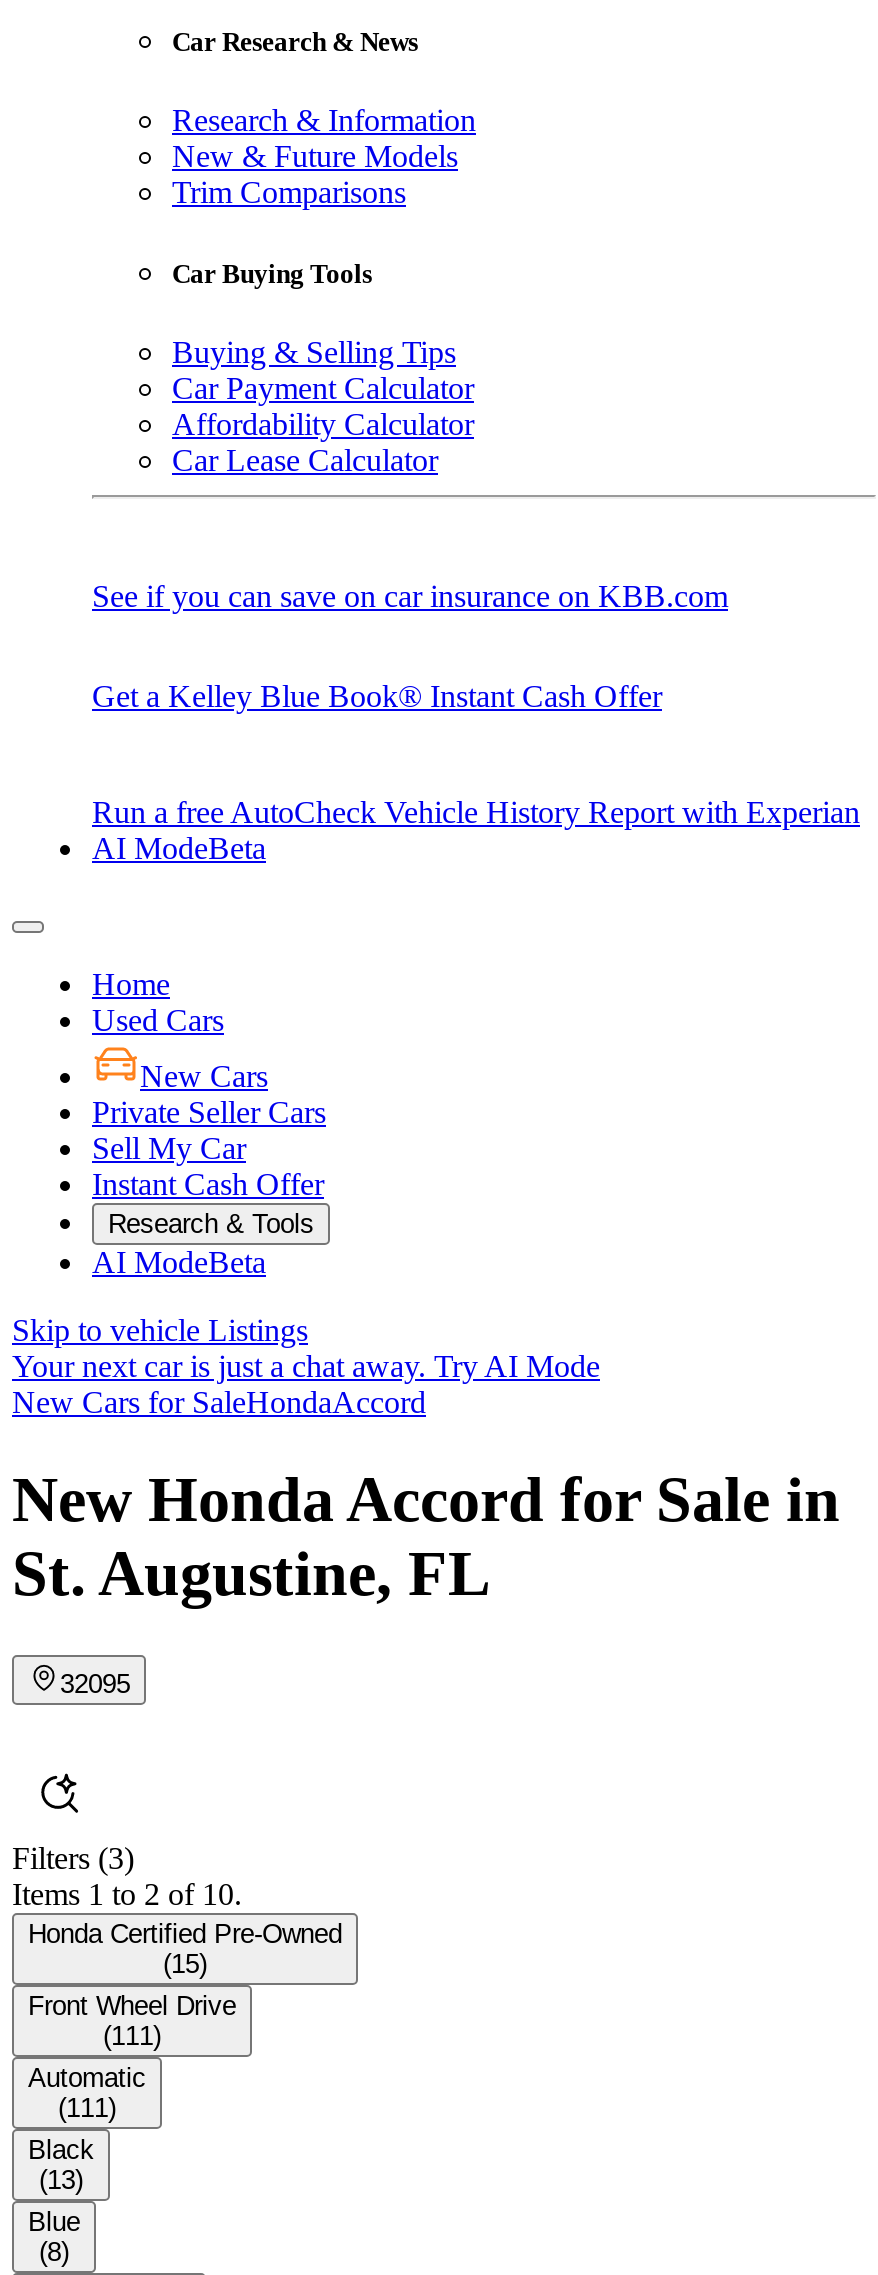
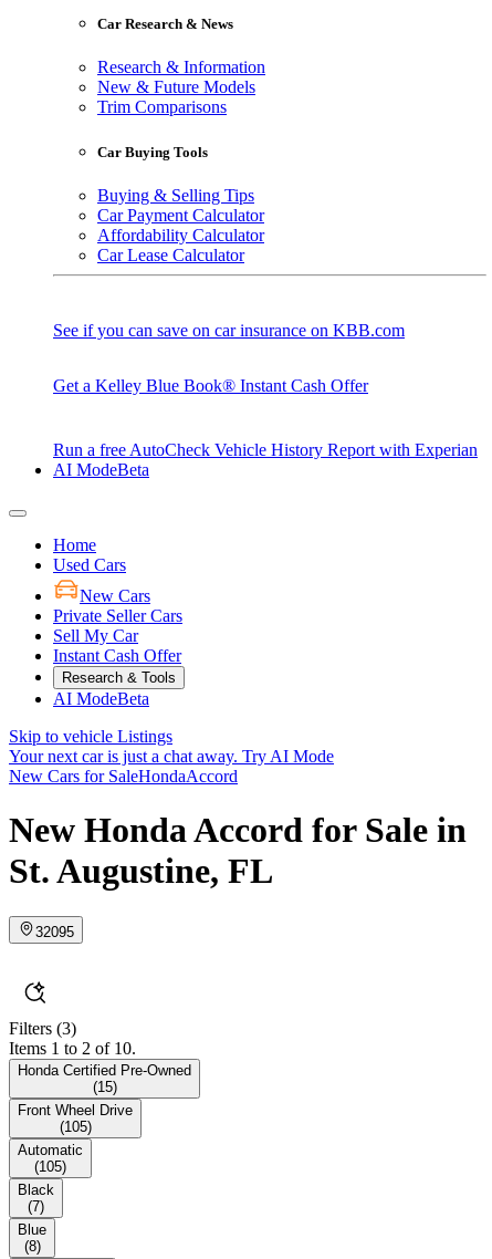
[103,2021,161,2051] (111) -> [59,1118,91,1135] (105)
[58,2093,116,2123] (111) -> [34,1158,66,1175] (105)
[39,2165,83,2195] (13) -> [28,1198,44,1215] (7)

